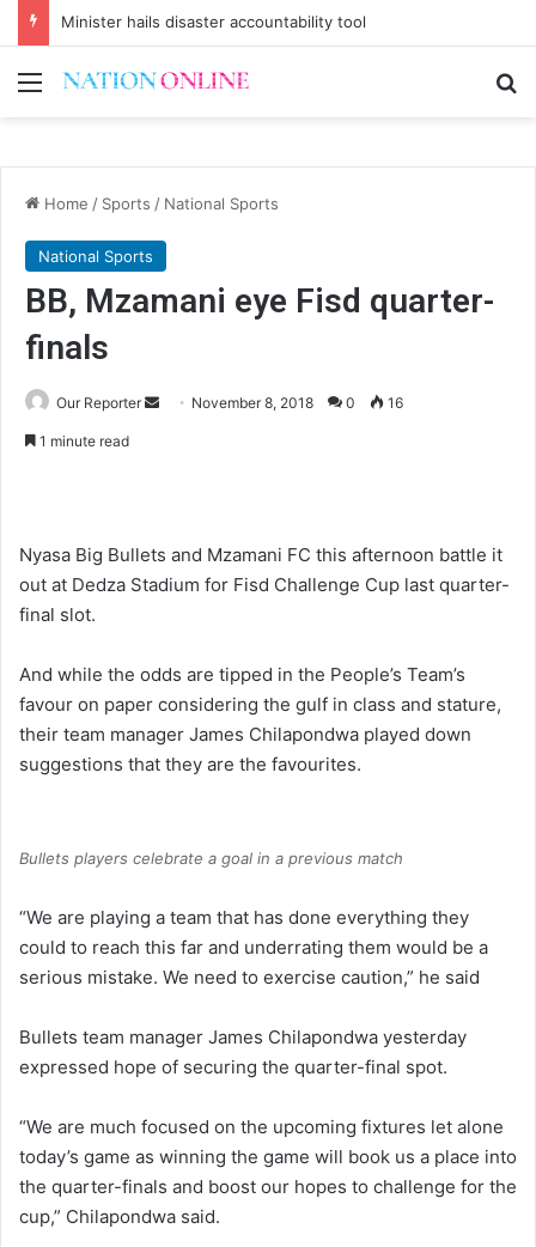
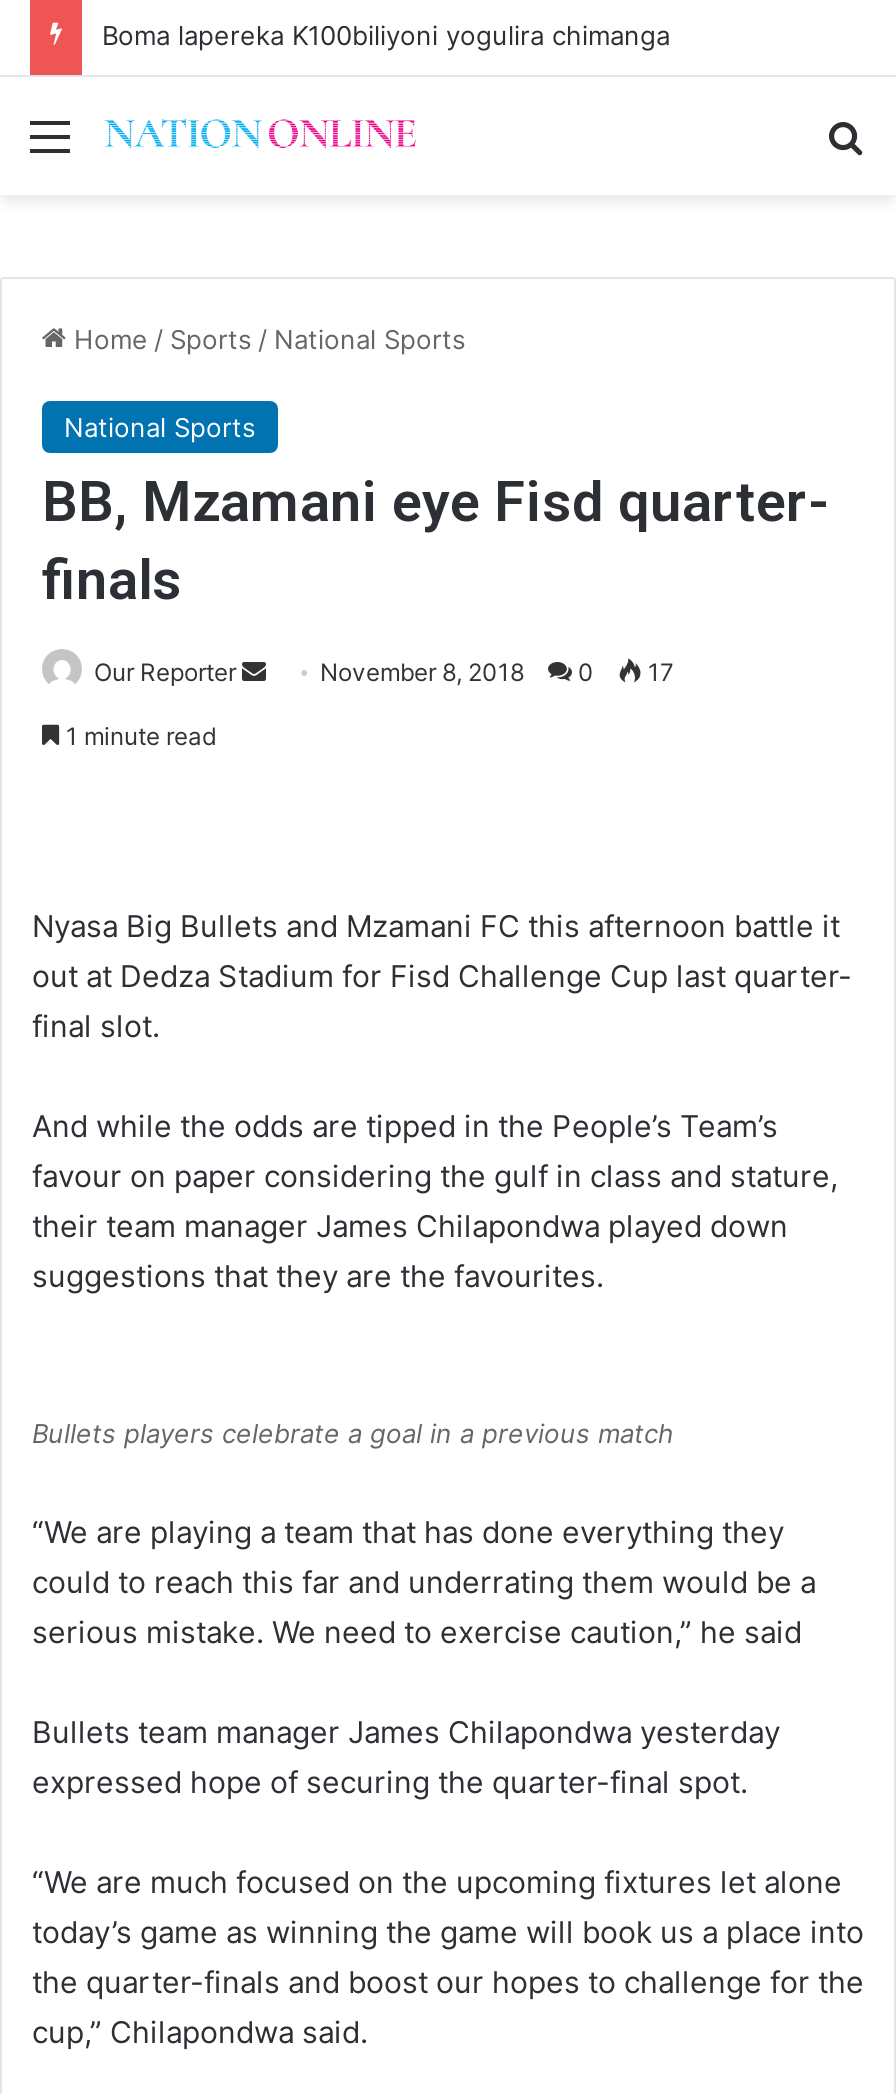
[61,12,366,31] Minister hails disaster accountability tool -> [102,19,670,51] Boma lapereka K100biliyoni yogulira chimanga
[384,393,403,411] 16 -> [642,656,674,686] 17

